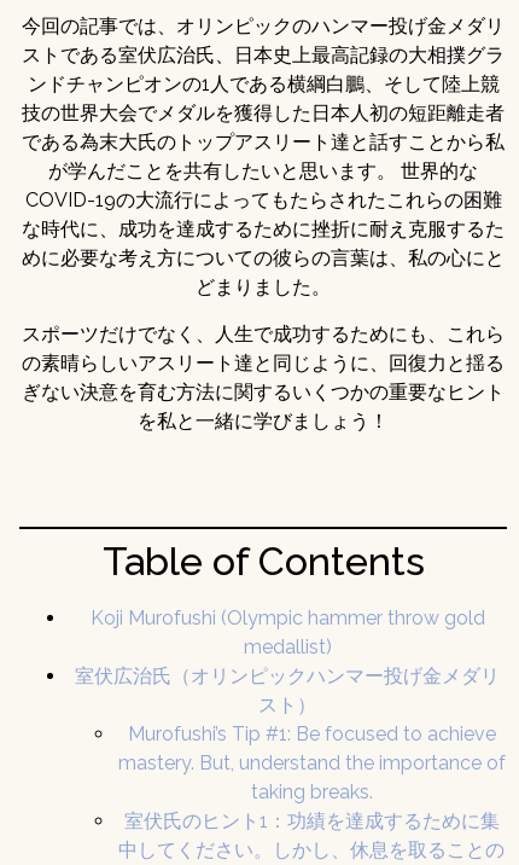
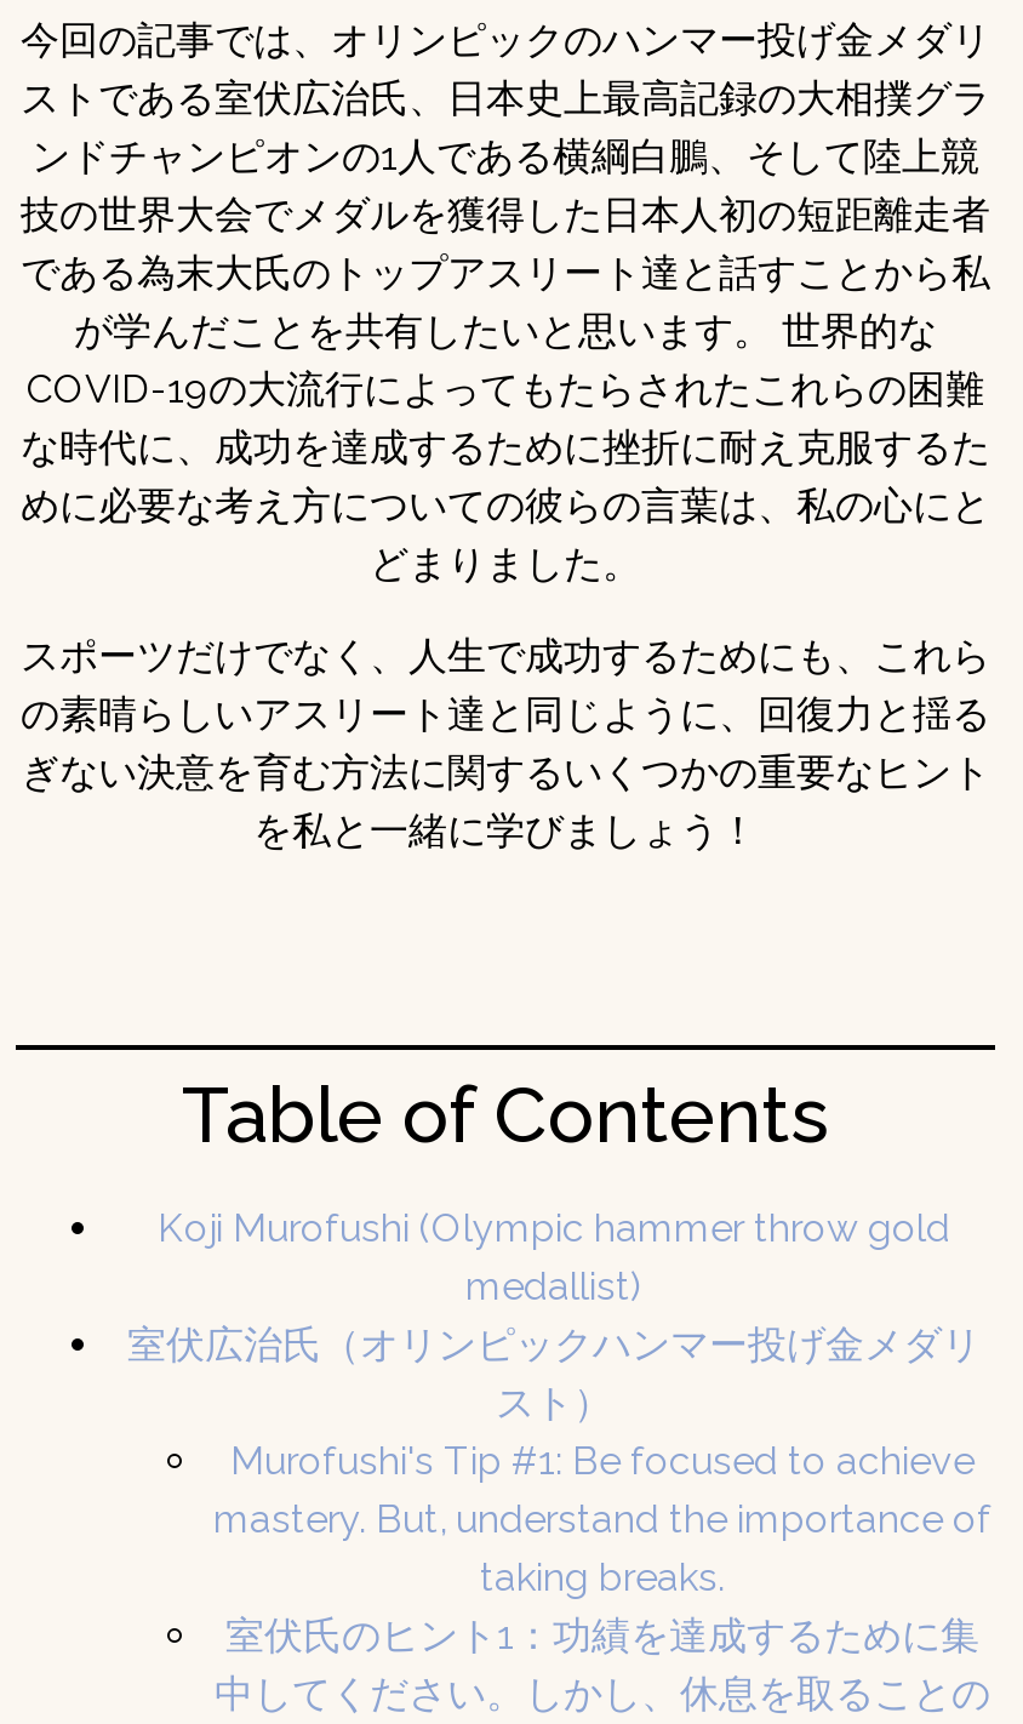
[127,722,495,745] Murofushi’s Tip #1: Be focused to achieve -> [230,1438,975,1484] Murofushi's Tip #1: Be focused to achieve

